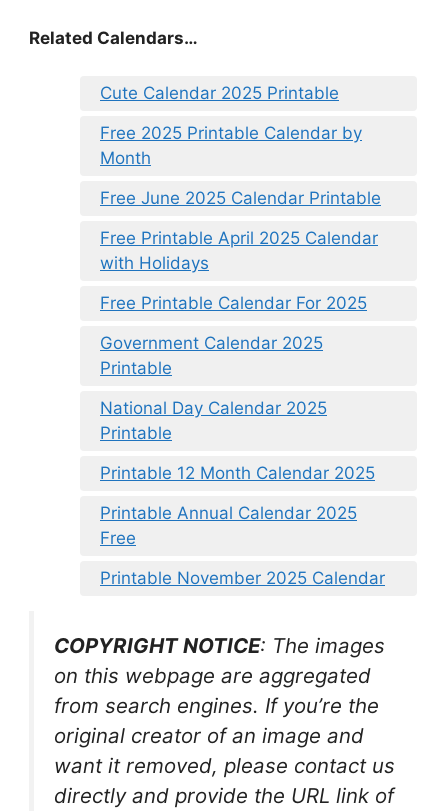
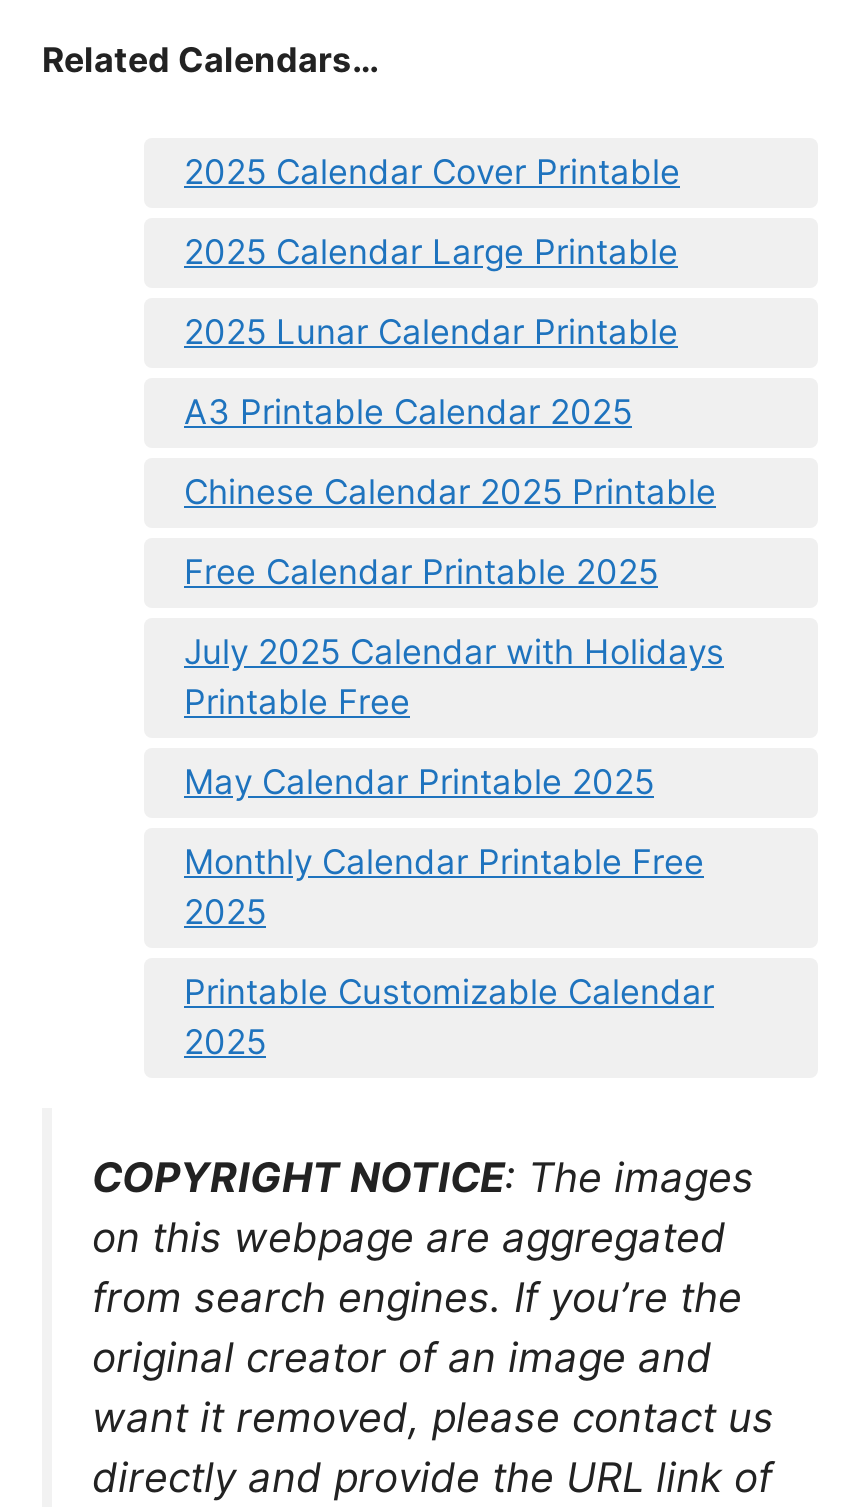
[100,83,339,103] Cute Calendar 2025 Printable -> [184,152,680,192] 2025 Calendar Cover Printable
[100,123,362,168] Free 2025 Printable Calendar by | Month -> [184,232,678,272] 2025 Calendar Large Printable
[100,188,381,208] Free June 2025 Calendar Printable -> [184,312,678,352] 2025 Lunar Calendar Printable
[100,228,378,273] Free Printable April 2025 Calendar | with Holidays -> [184,392,632,432] A3 Printable Calendar 2025
[100,293,367,313] Free Printable Calendar For 2025 -> [184,472,716,512] Chinese Calendar 2025 Printable
[100,333,323,378] Government Calendar 2025 | Printable -> [184,552,658,592] Free Calendar Printable 2025
[100,398,327,443] National Day Calendar 2025 | Printable -> [184,632,724,722] July 2025 Calendar with Holidays | Printable Free
[100,463,375,483] Printable 12 Month Calendar 2025 -> [184,762,654,802] May Calendar Printable 2025
[100,503,357,548] Printable Annual Calendar 2025 | Free -> [184,842,704,932] Monthly Calendar Printable Free | 2025
[100,568,385,588] Printable November 2025 Calendar -> [184,972,714,1062] Printable Customizable Calendar | 2025

